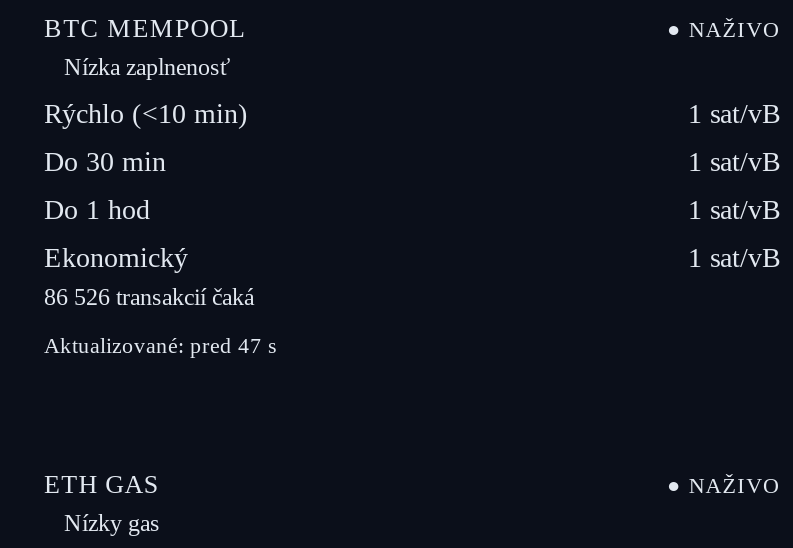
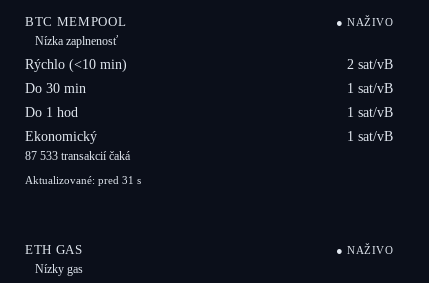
[688,99,780,129] 1 sat/vB -> [347,57,393,72] 2 sat/vB
[44,283,254,311] 86 526 transakcií čaká -> [25,149,130,163] 87 533 transakcií čaká
[44,333,276,357] Aktualizované: pred 47 s -> [25,174,141,186] Aktualizované: pred 31 s

